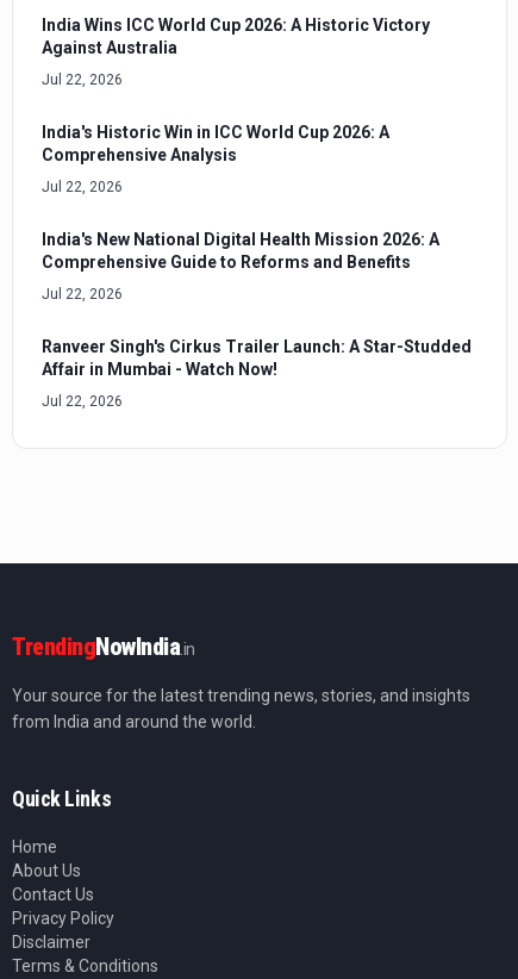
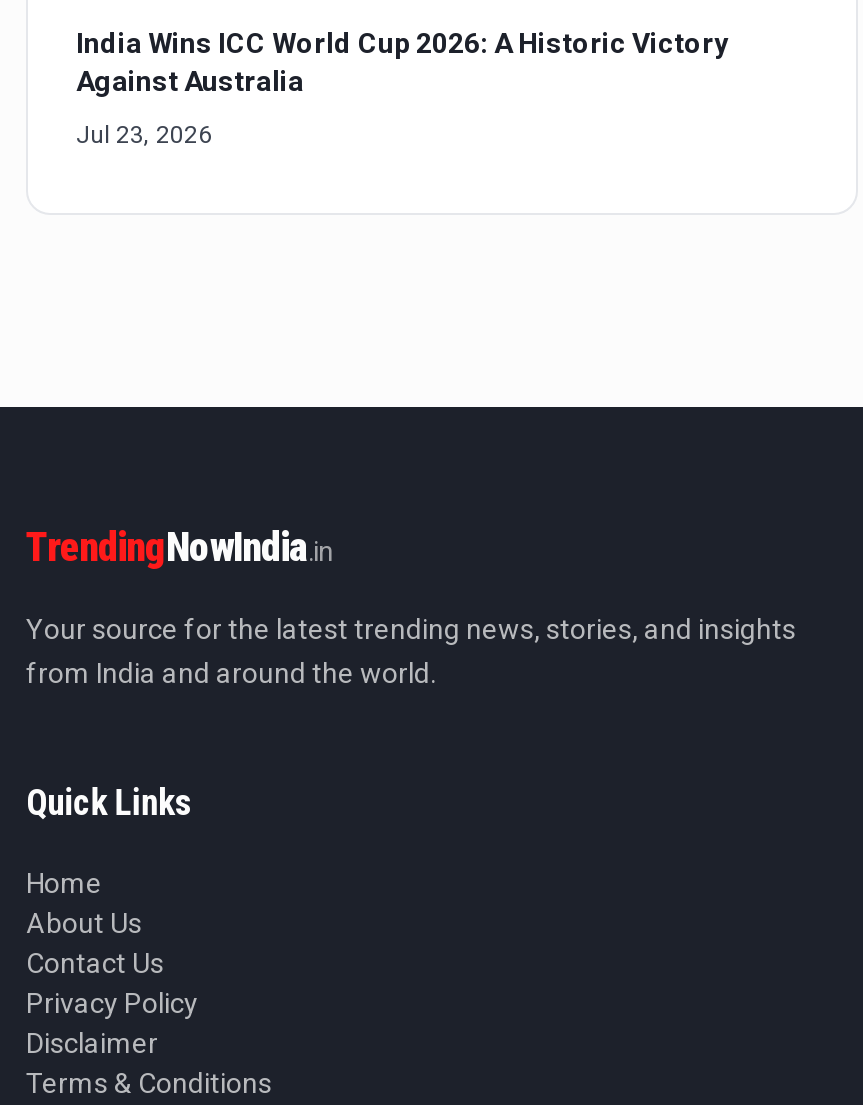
[42,71,472,410] Jul 22, 2026 | India's Historic Win in ICC World Cup 2026: A | Comprehensive Analysis | Jul 22, 2026 | India's New National Digital Health Mission 2026: A | Comprehensive Guide to Reforms and Benefits | Jul 22, 2026 | Ranveer Singh's Cirkus Trailer Launch: A Star-Studded | Affair in Mumbai - Watch Now! | Jul 22, 2026 -> [76,121,212,149] Jul 23, 2026

